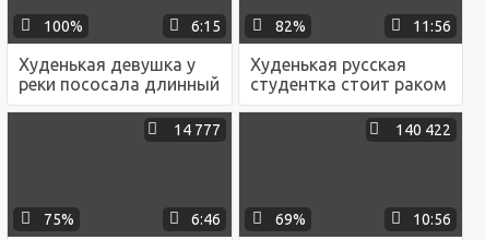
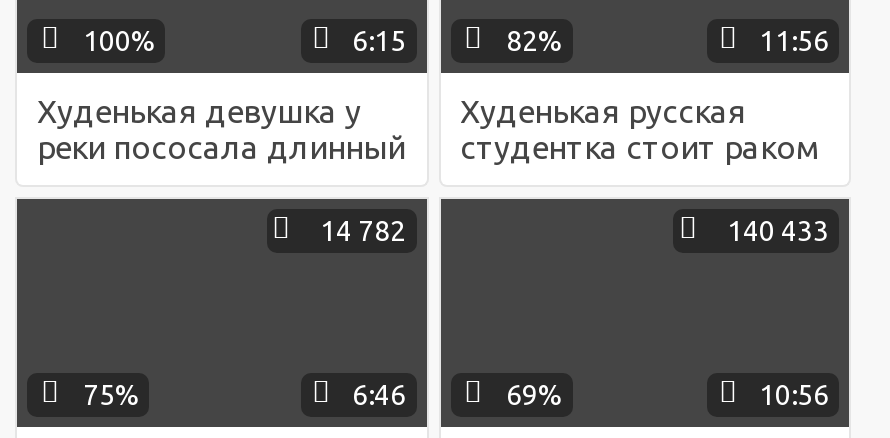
[173,121,220,138] 14 777 -> [320,215,406,247] 14 782
[395,121,451,138] 140 422 -> [727,215,829,247] 140 433

